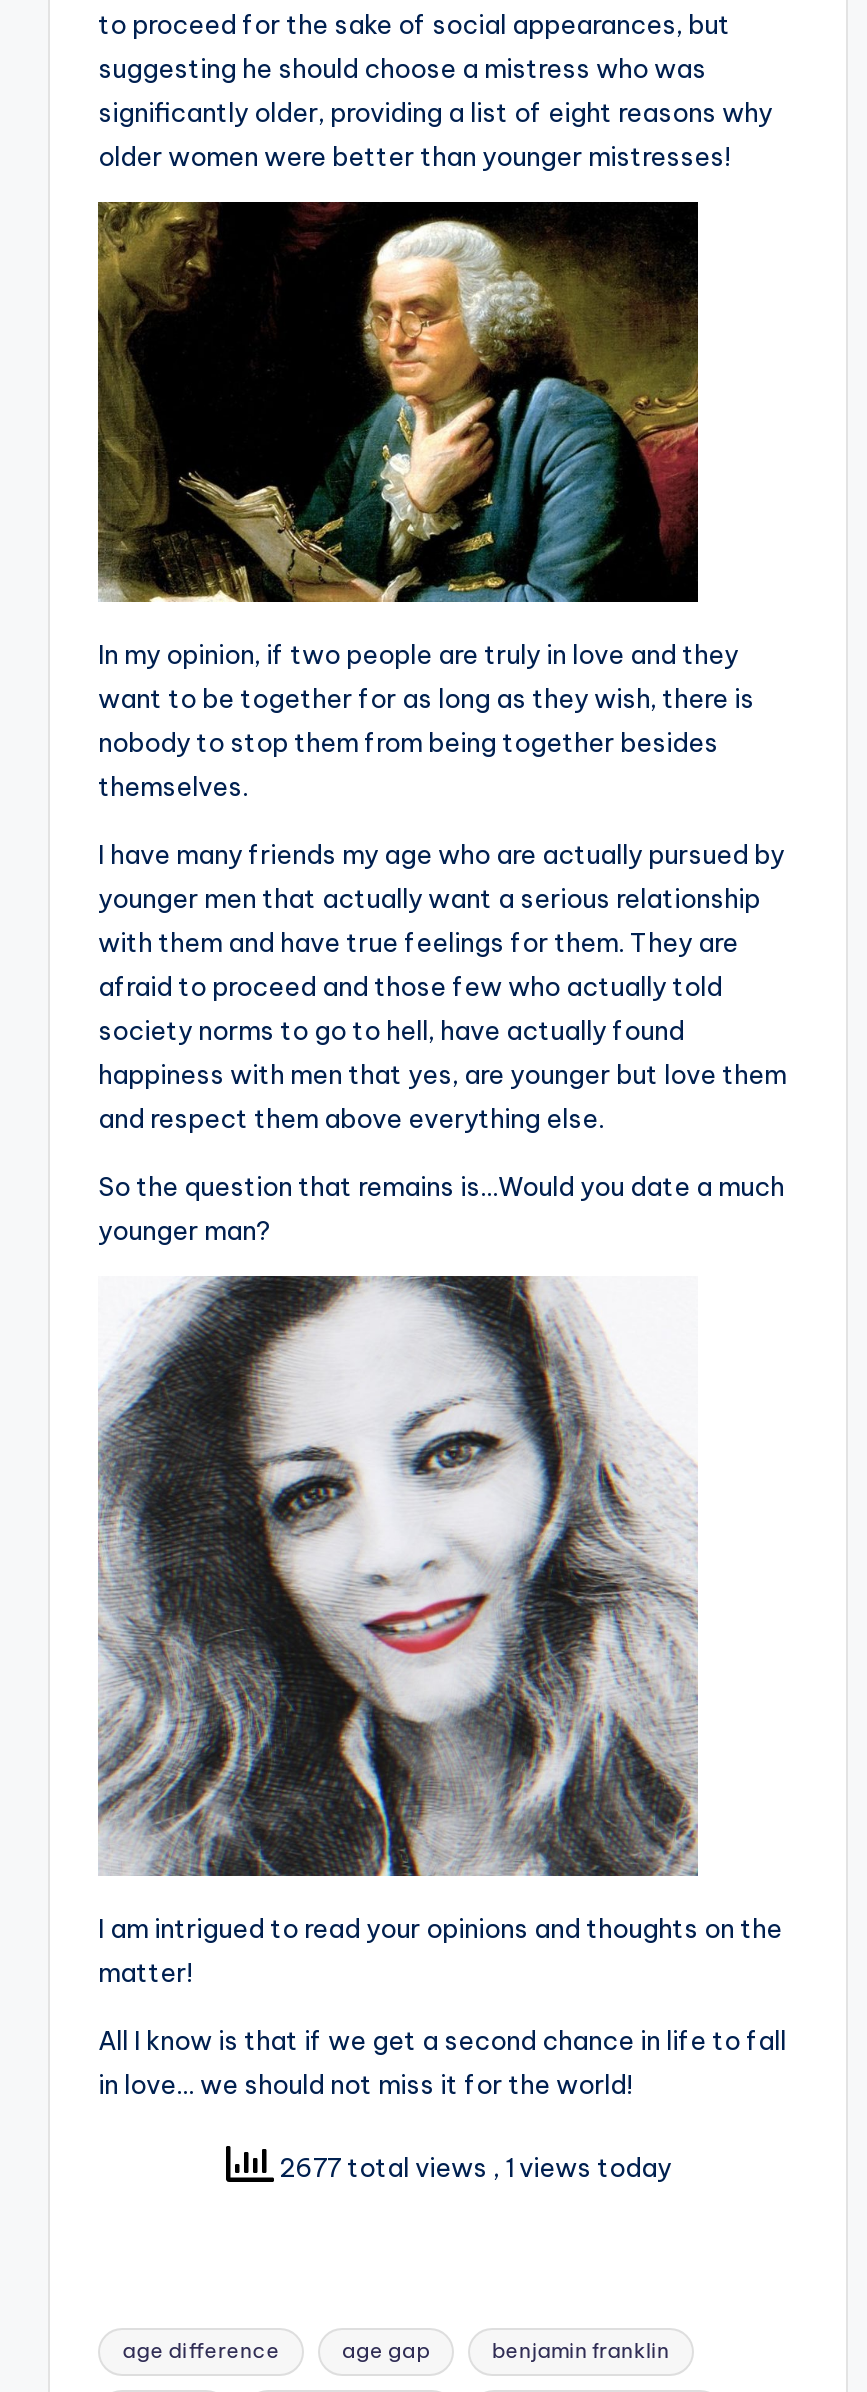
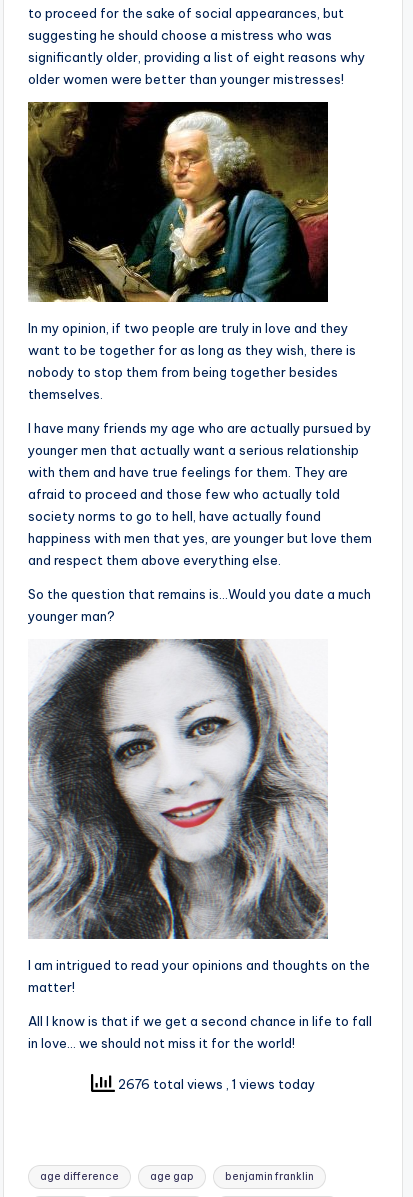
[273,2151,671,2183] 2677 total views, 1 views today -> [115,1077,315,1093] 2676 total views, 1 views today

